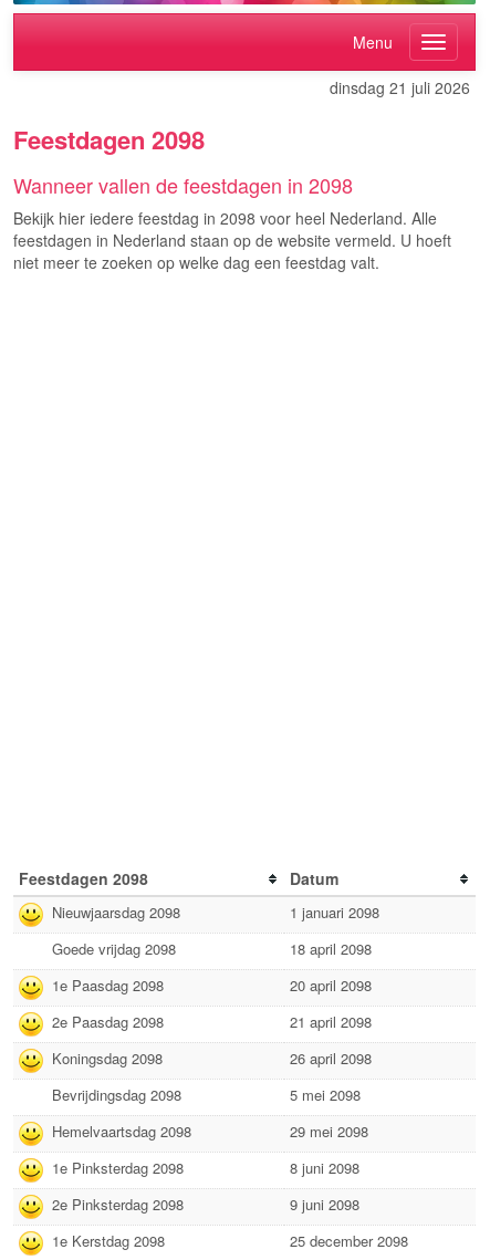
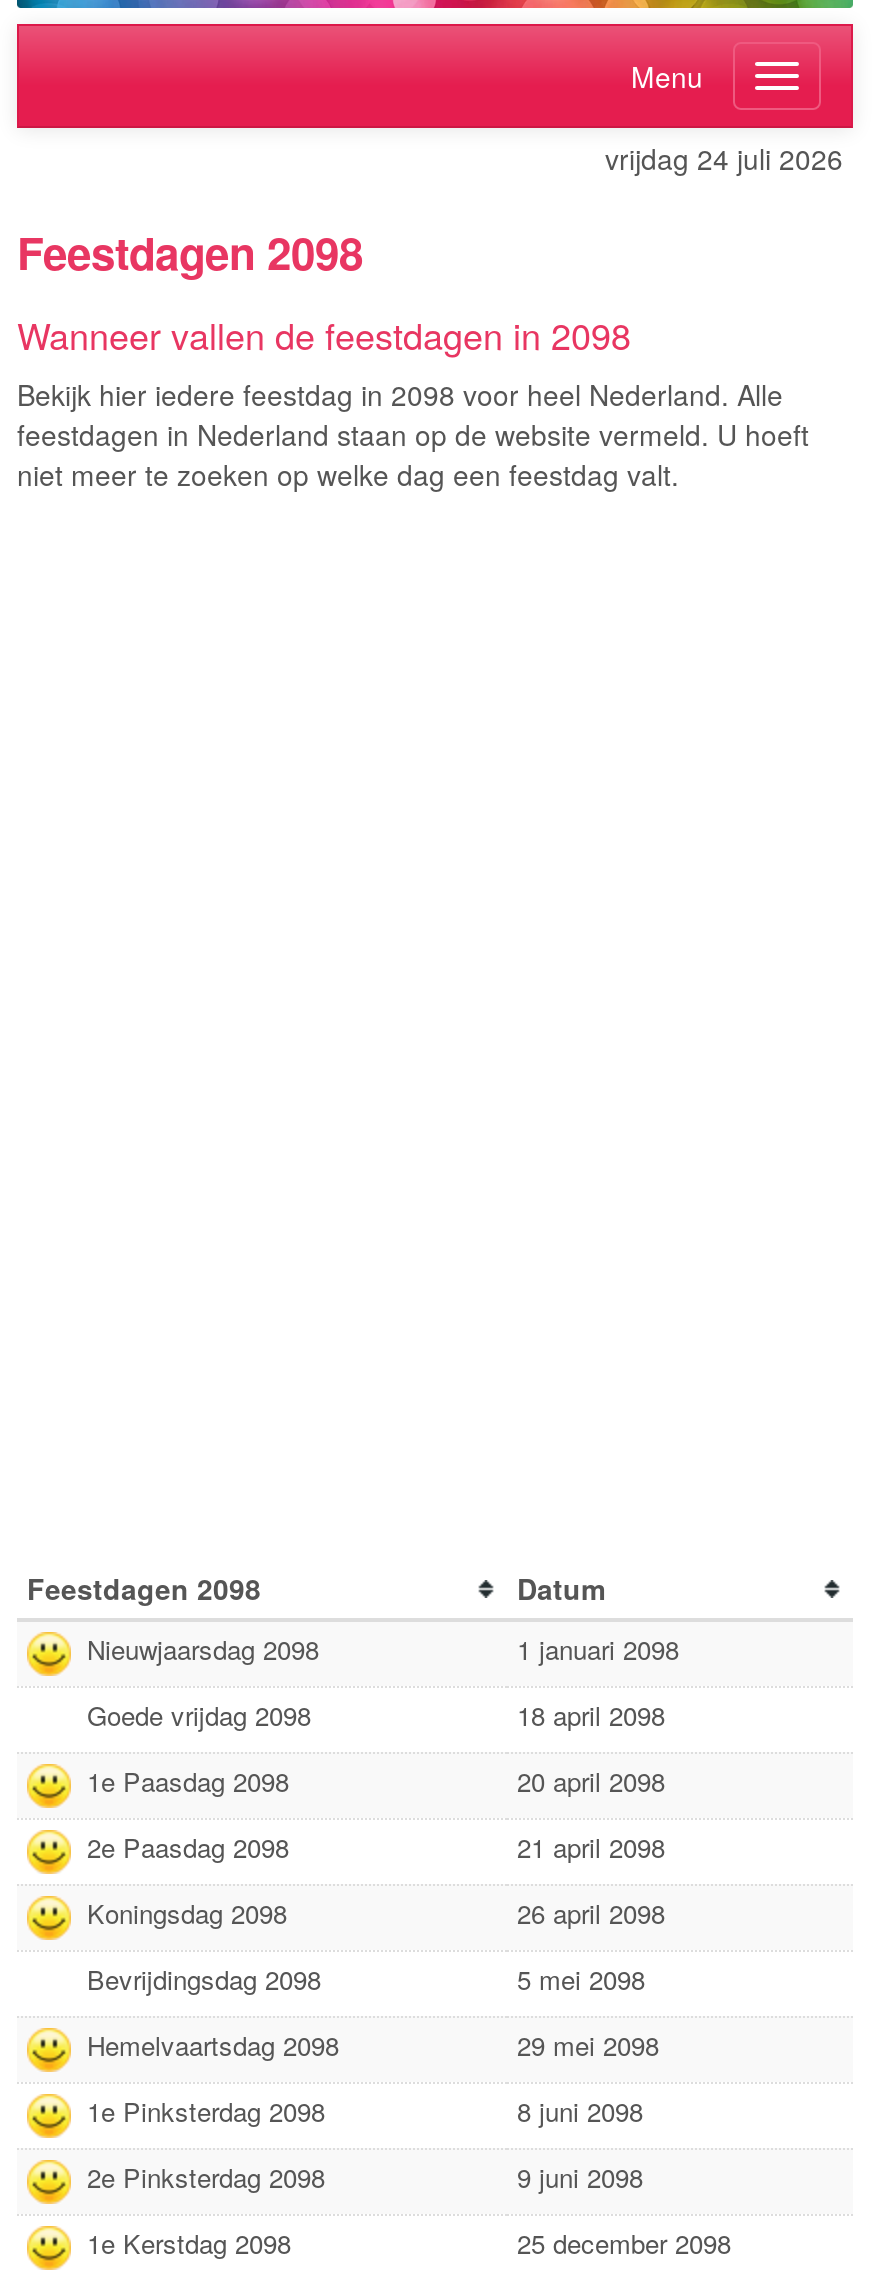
[330,76,470,98] dinsdag 21 juli 2026 -> [605,137,843,177] vrijdag 24 juli 2026

